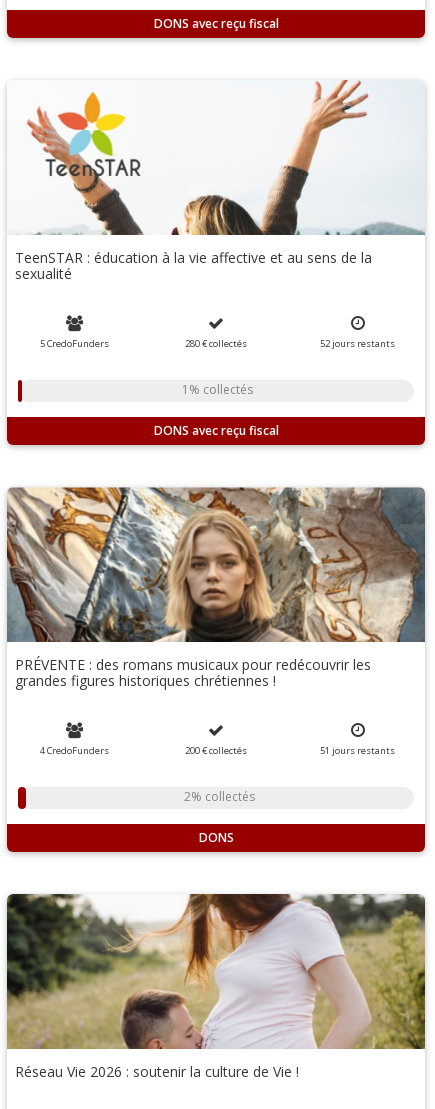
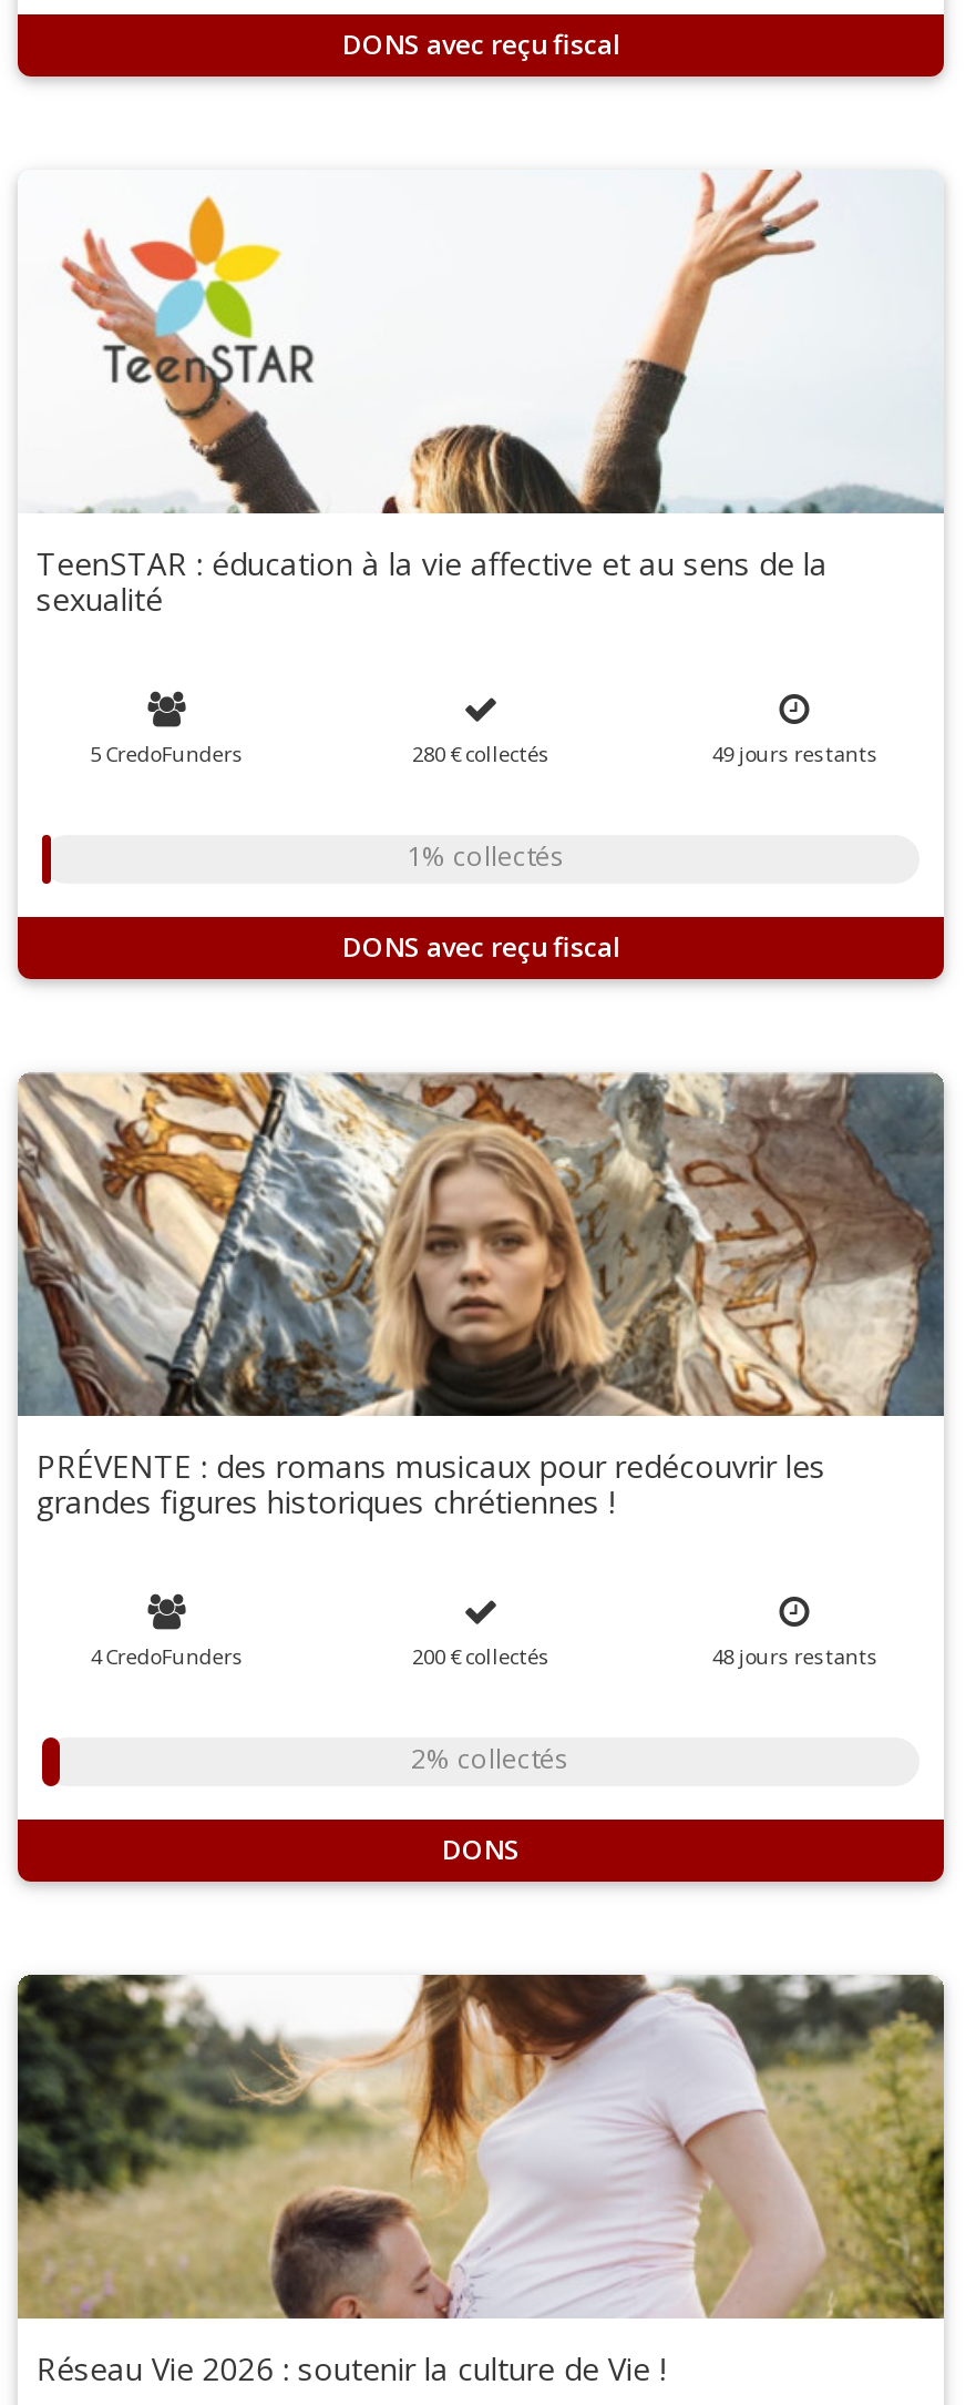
[320,337,395,350] 52 jours restants -> [712,739,878,768] 49 jours restants
[320,744,395,757] 51 jours restants -> [712,1641,878,1670] 48 jours restants

